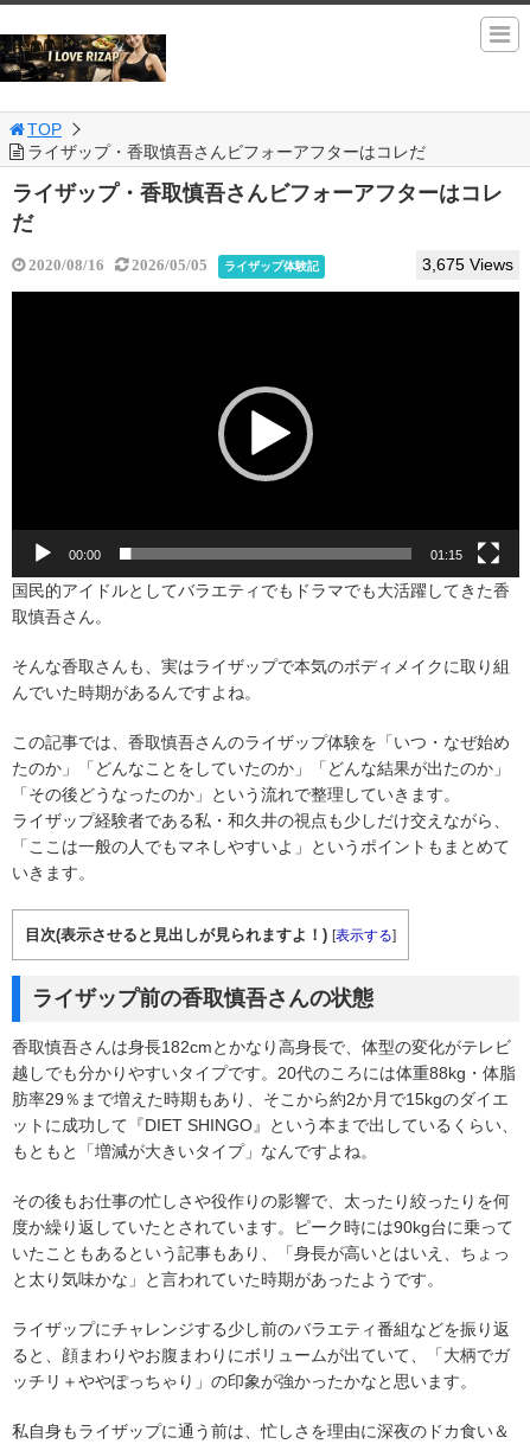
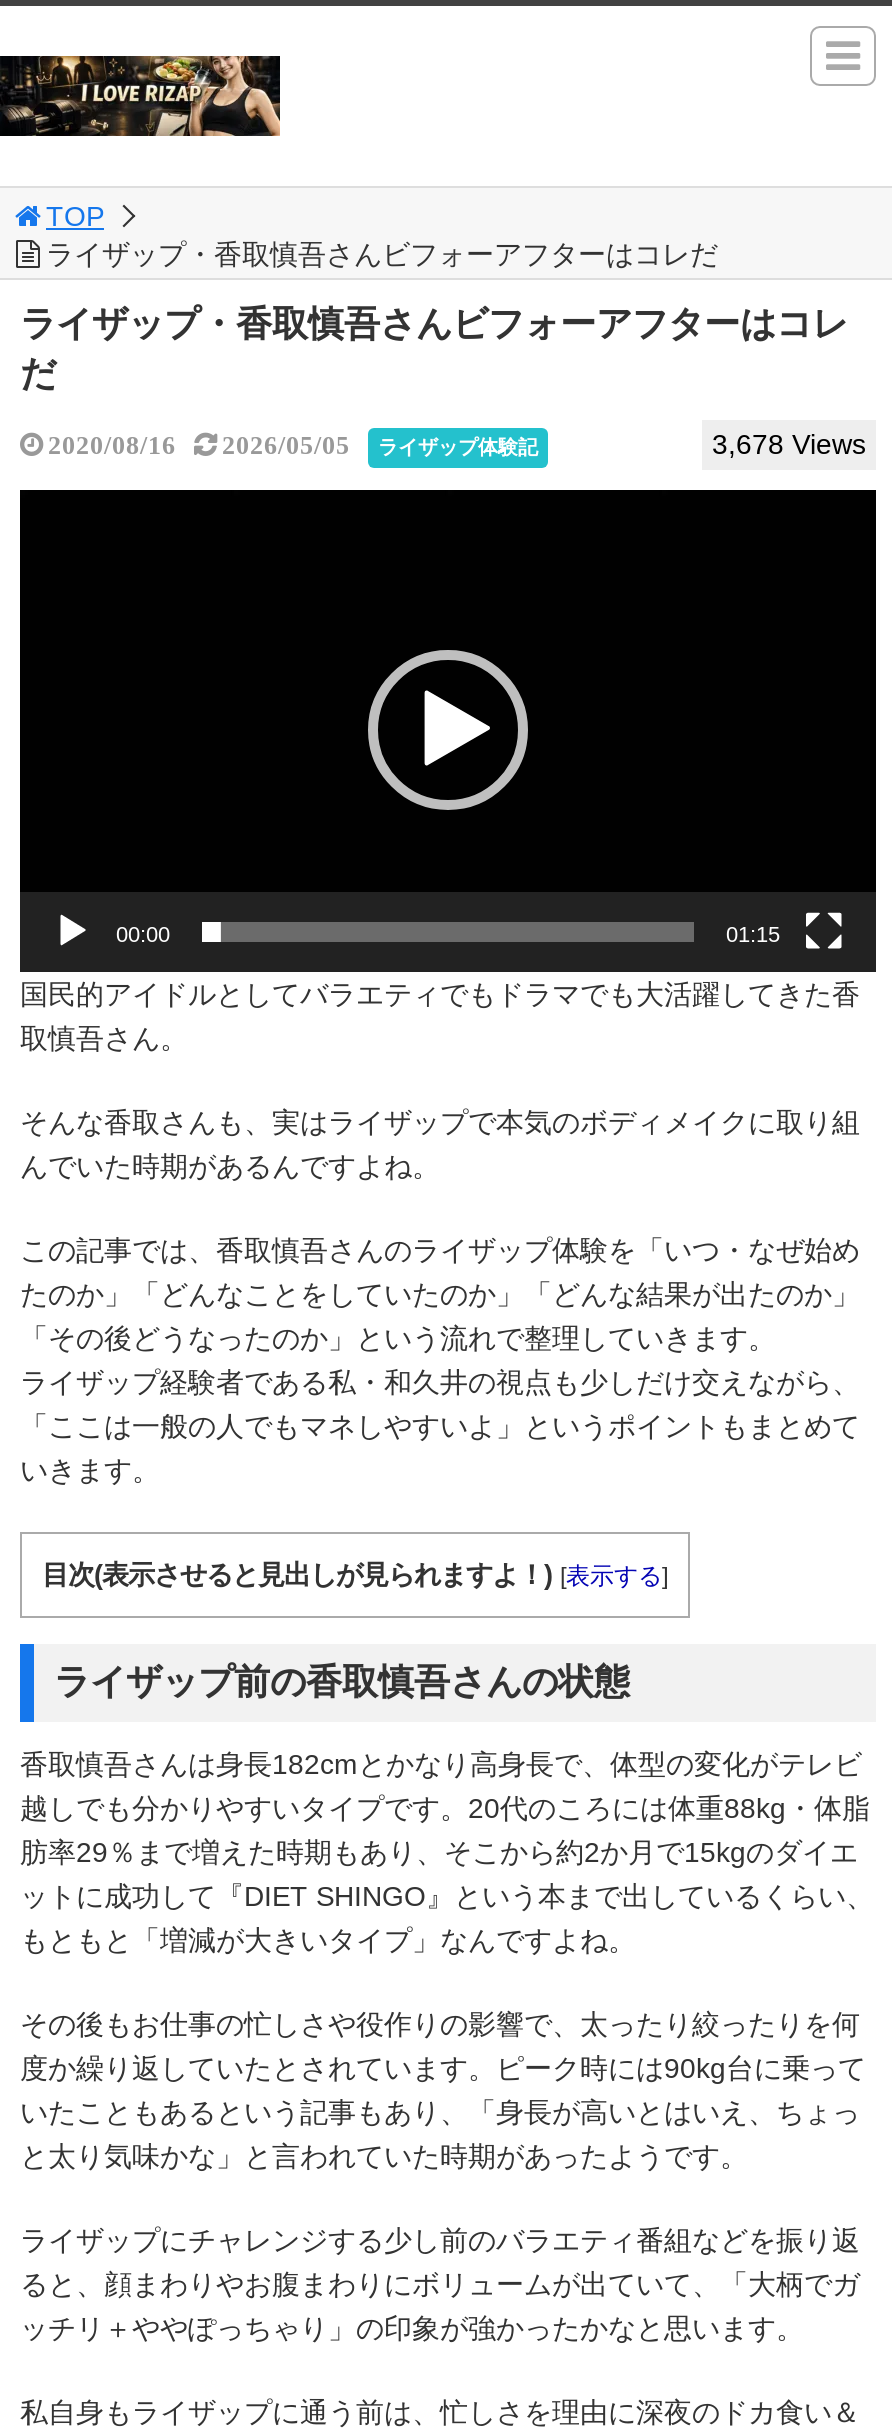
[422,255,513,274] 3,675 Views -> [712,428,866,460] 3,678 Views

